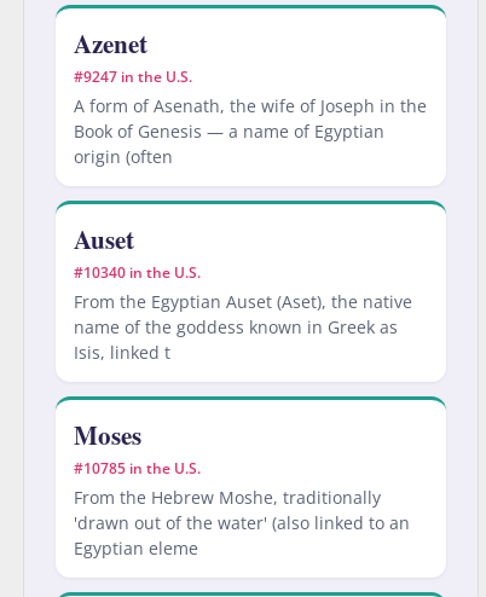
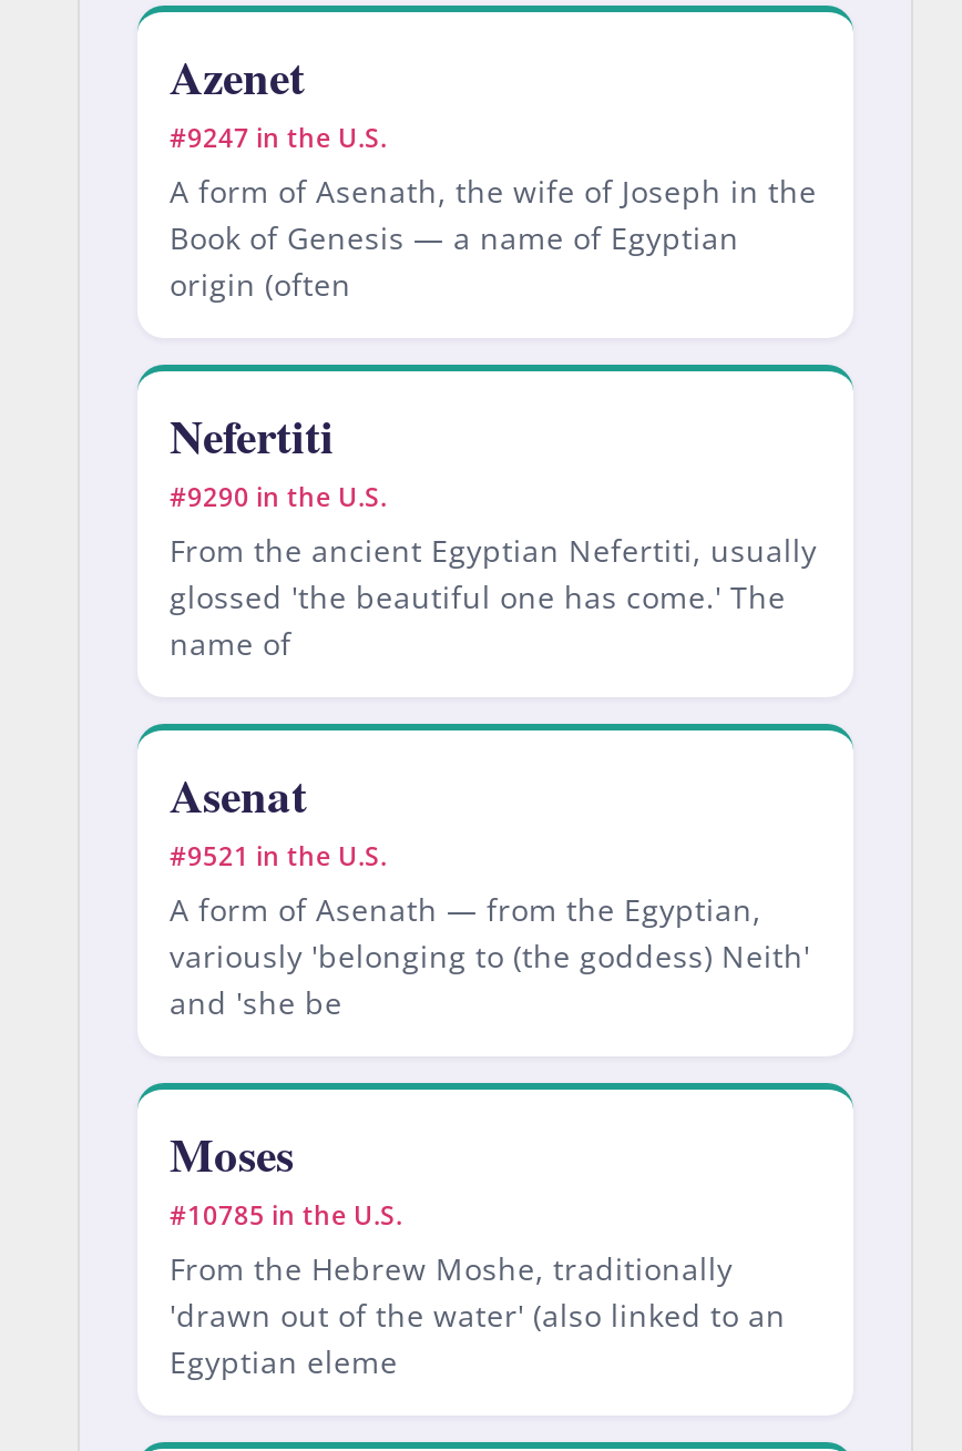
[73,221,412,364] Auset | #10340 in the U.S. | From the Egyptian Auset (Aset), the native | name of the goddess known in Greek as | Isis, linked t -> [170,403,817,1023] Nefertiti | #9290 in the U.S. | From the ancient Egyptian Nefertiti, usually | glossed 'the beautiful one has come.' The | name of | Asenat | #9521 in the U.S. | A form of Asenath — from the Egyptian, | variously 'belonging to (the goddess) Neith' | and 'she be

